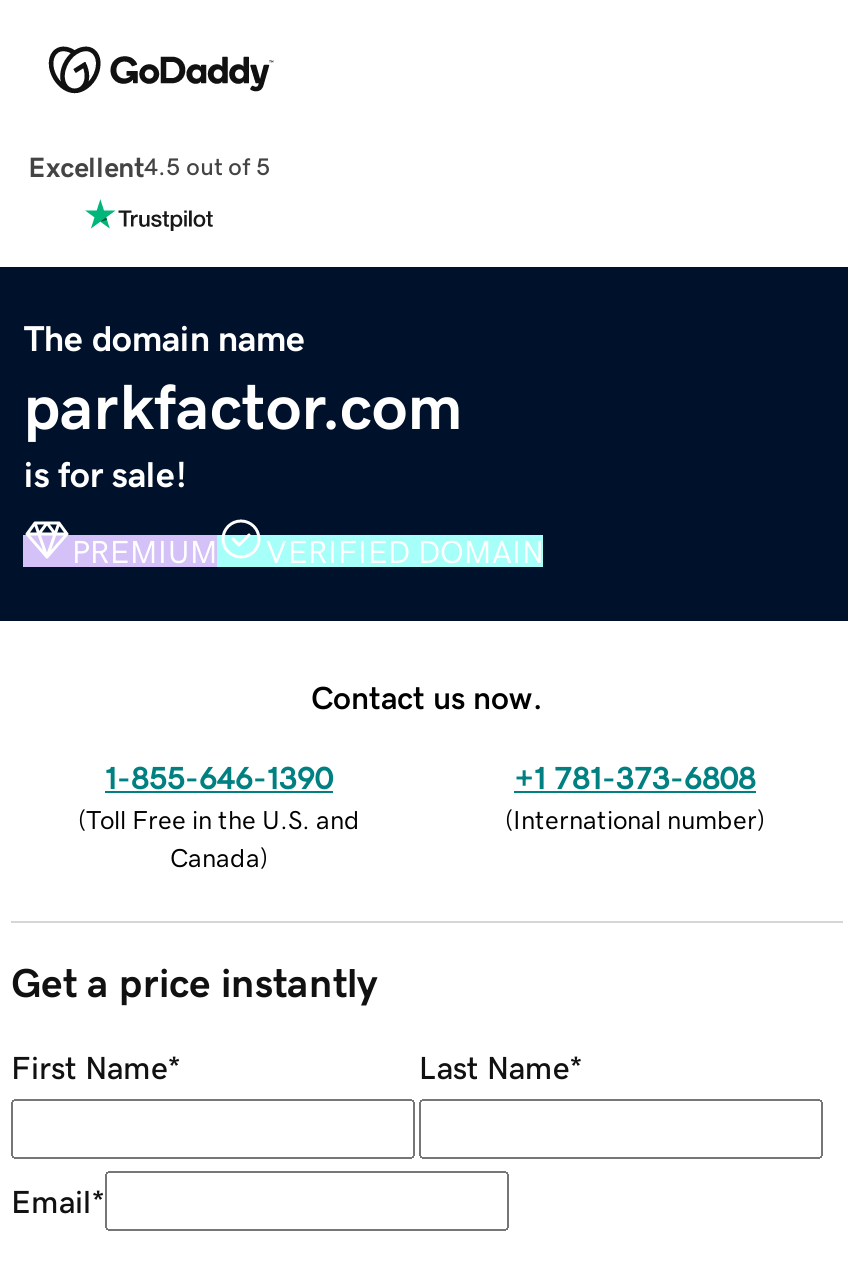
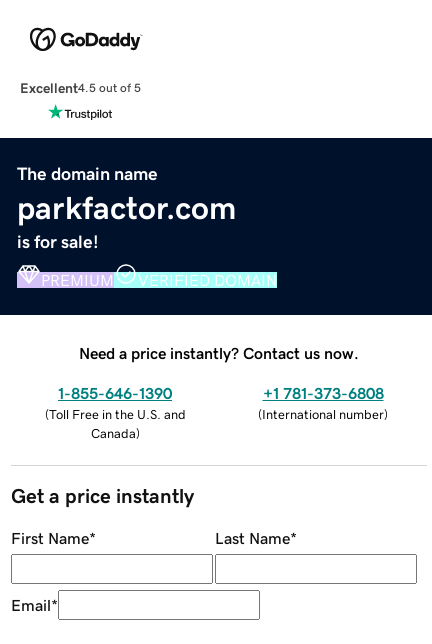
[311,680,543,712] Contact us now. -> [79,345,359,361] Need a price instantly? Contact us now.

